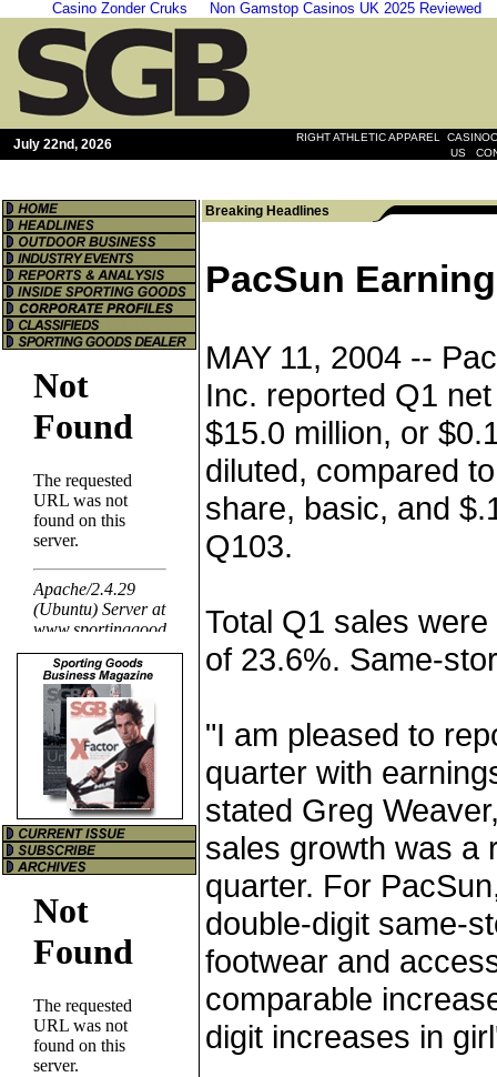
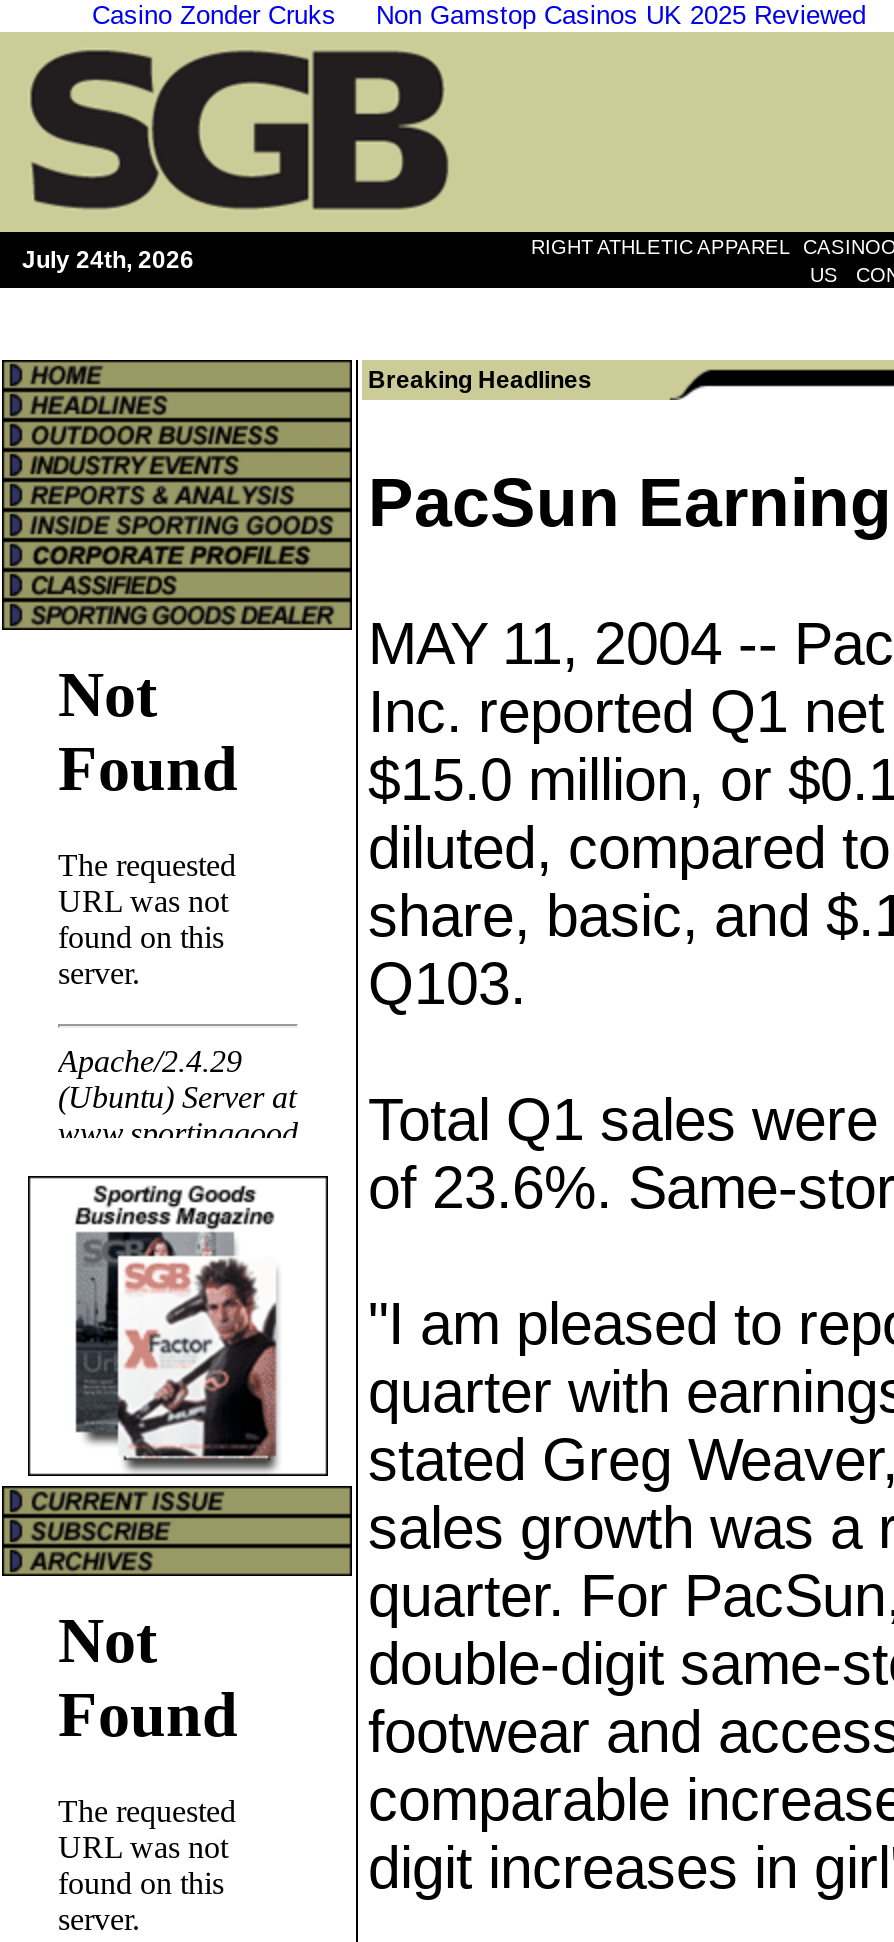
[13,137,112,152] July 22nd, 2026 -> [22,246,194,274] July 24th, 2026

